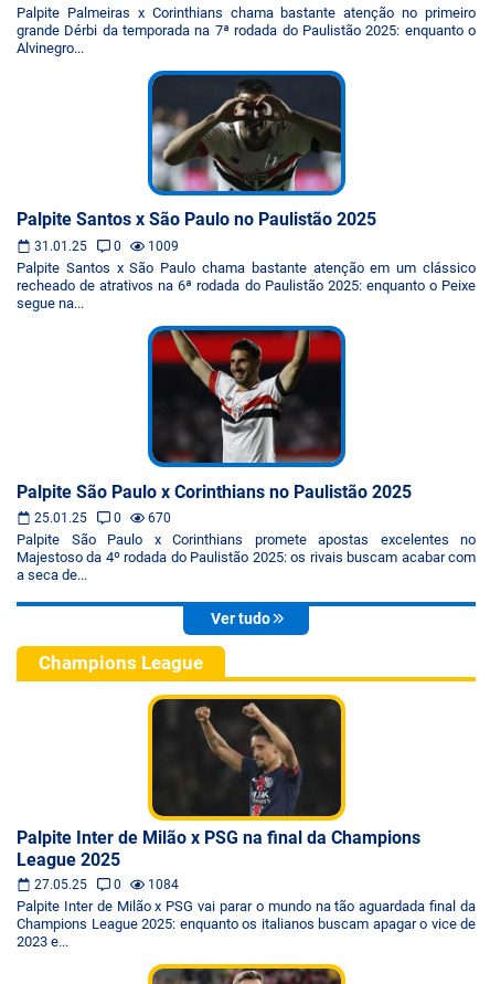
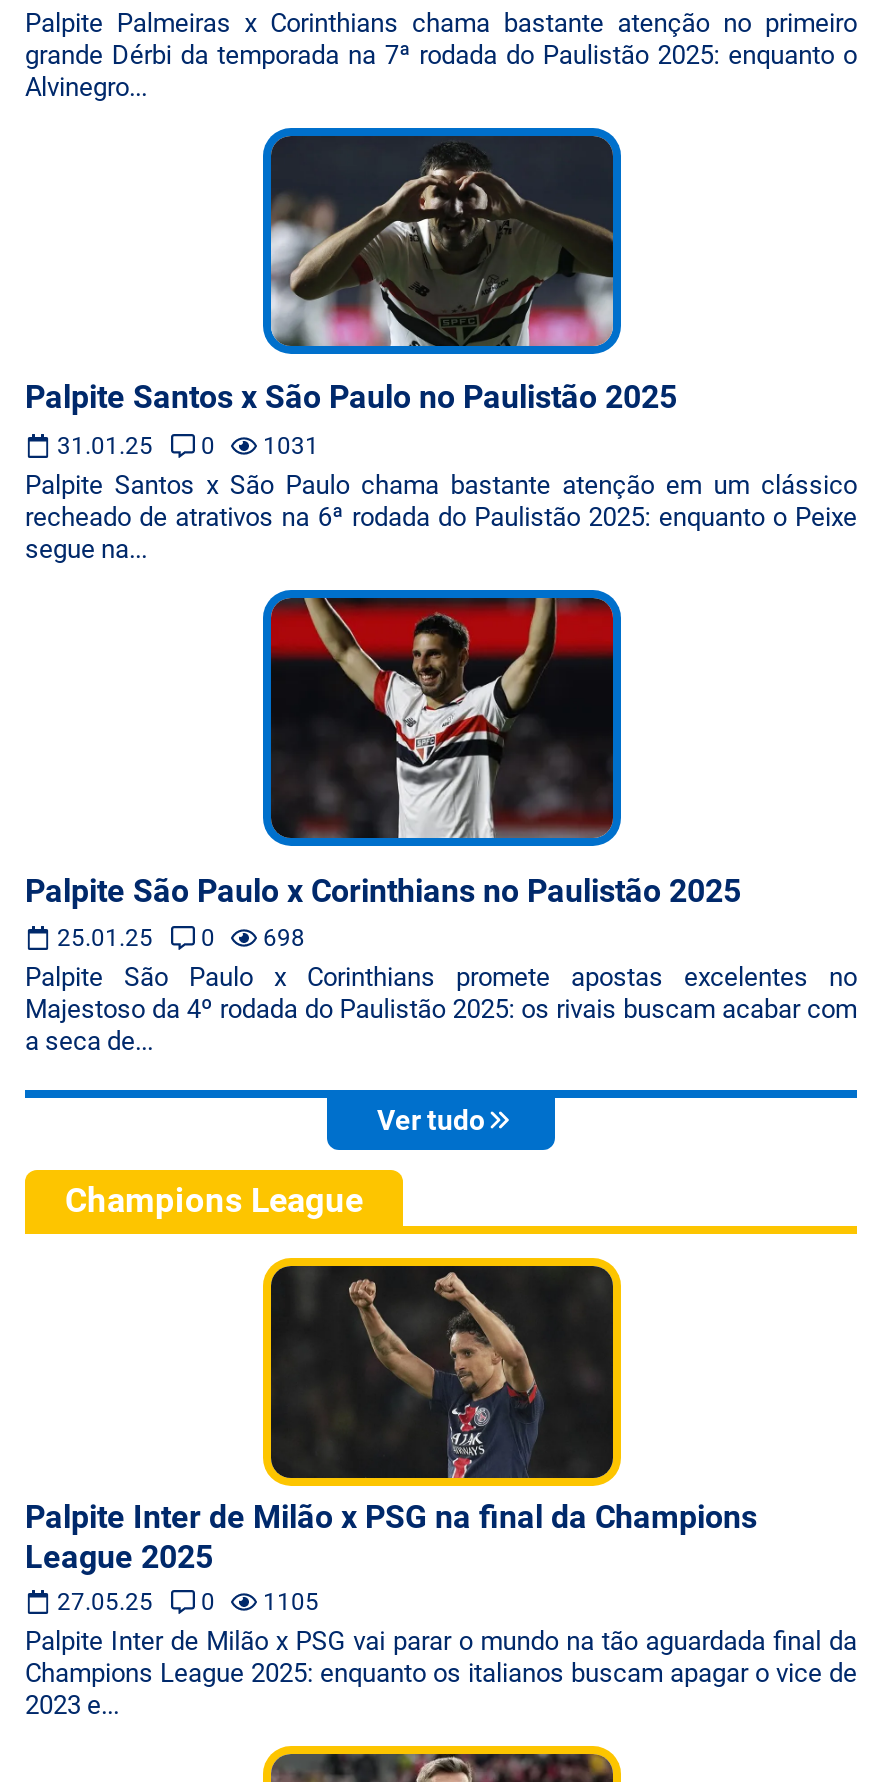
[34,238,179,254] 31.01.25 0 1009 -> [57,432,319,460] 31.01.25 0 1031
[34,511,171,526] 25.01.25 0 670 -> [57,925,305,953] 25.01.25 0 698
[34,876,179,892] 27.05.25 0 1084 -> [57,1587,319,1615] 27.05.25 0 1105

